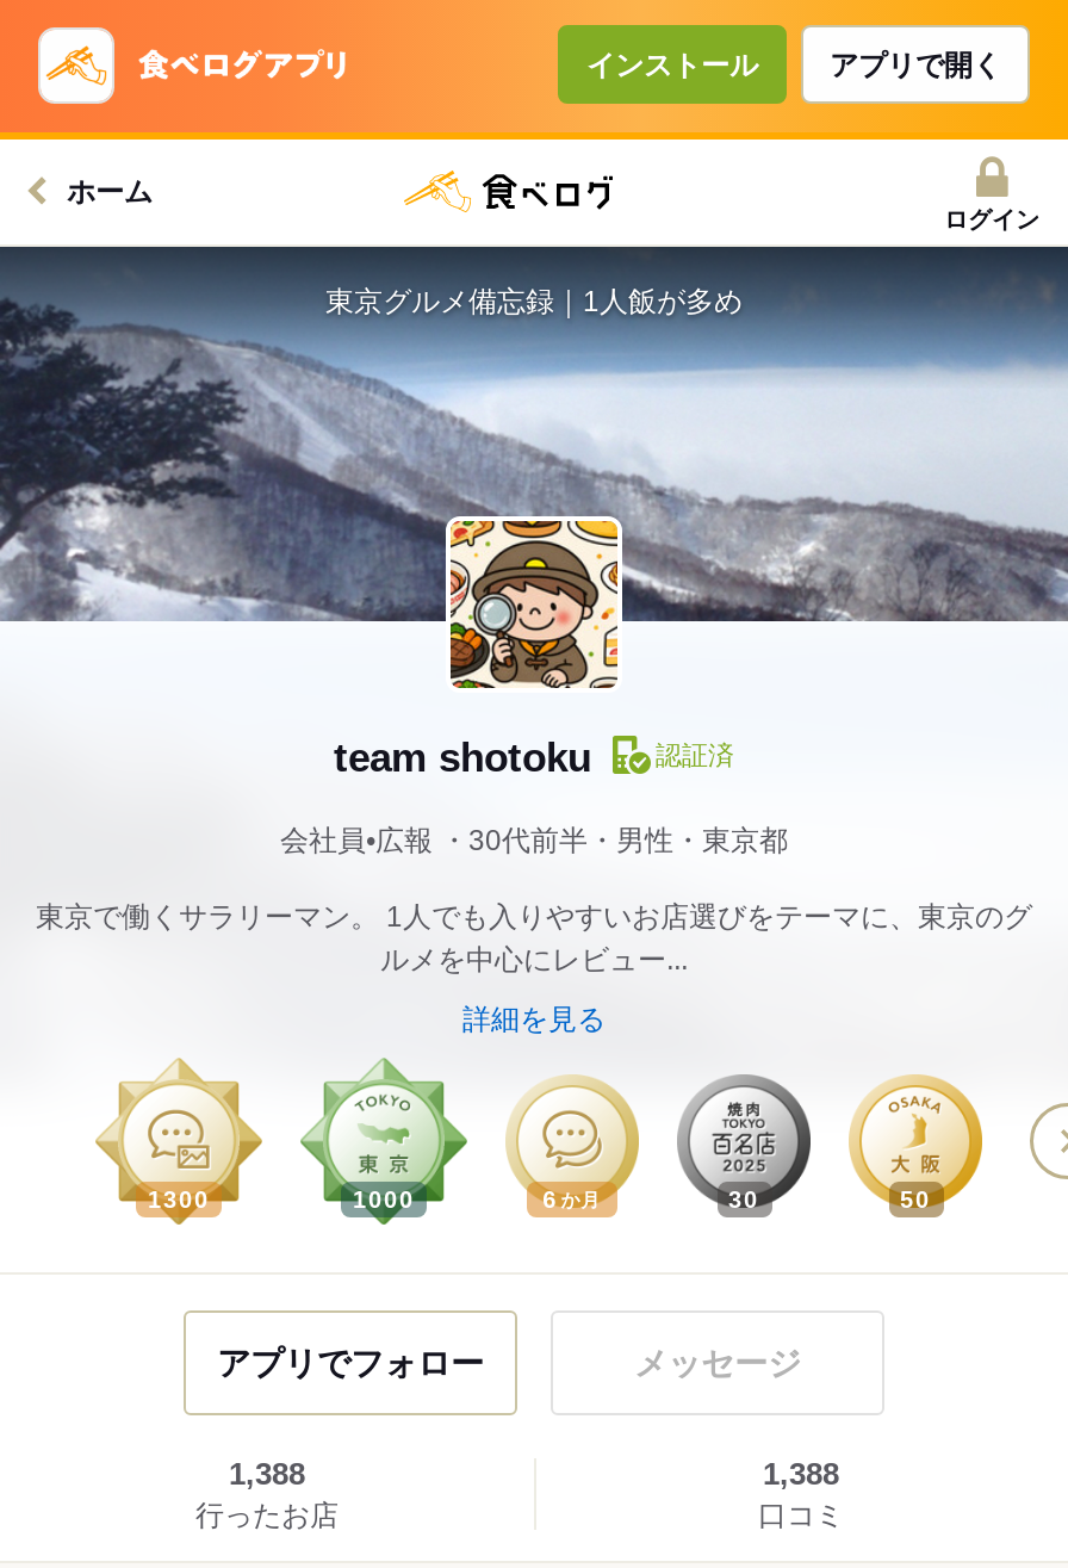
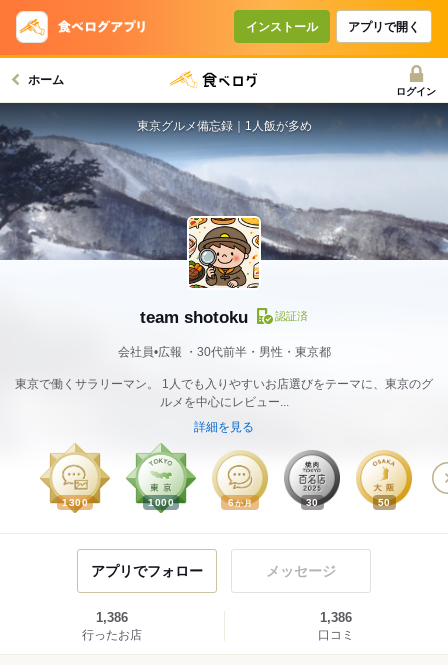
[229,1455,305,1491] 1,388 -> [96,610,128,625] 1,386
[763,1455,839,1491] 1,388 -> [320,610,352,625] 1,386

